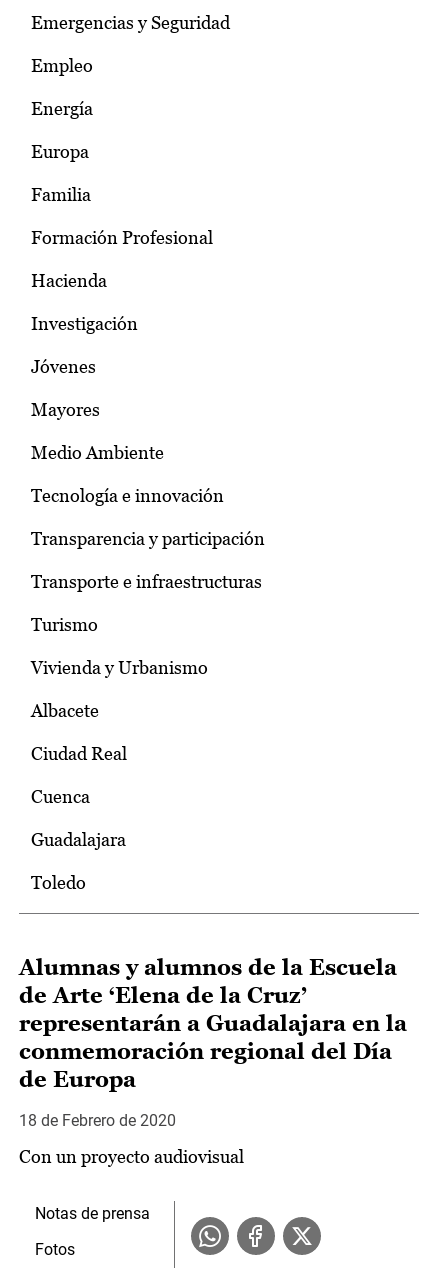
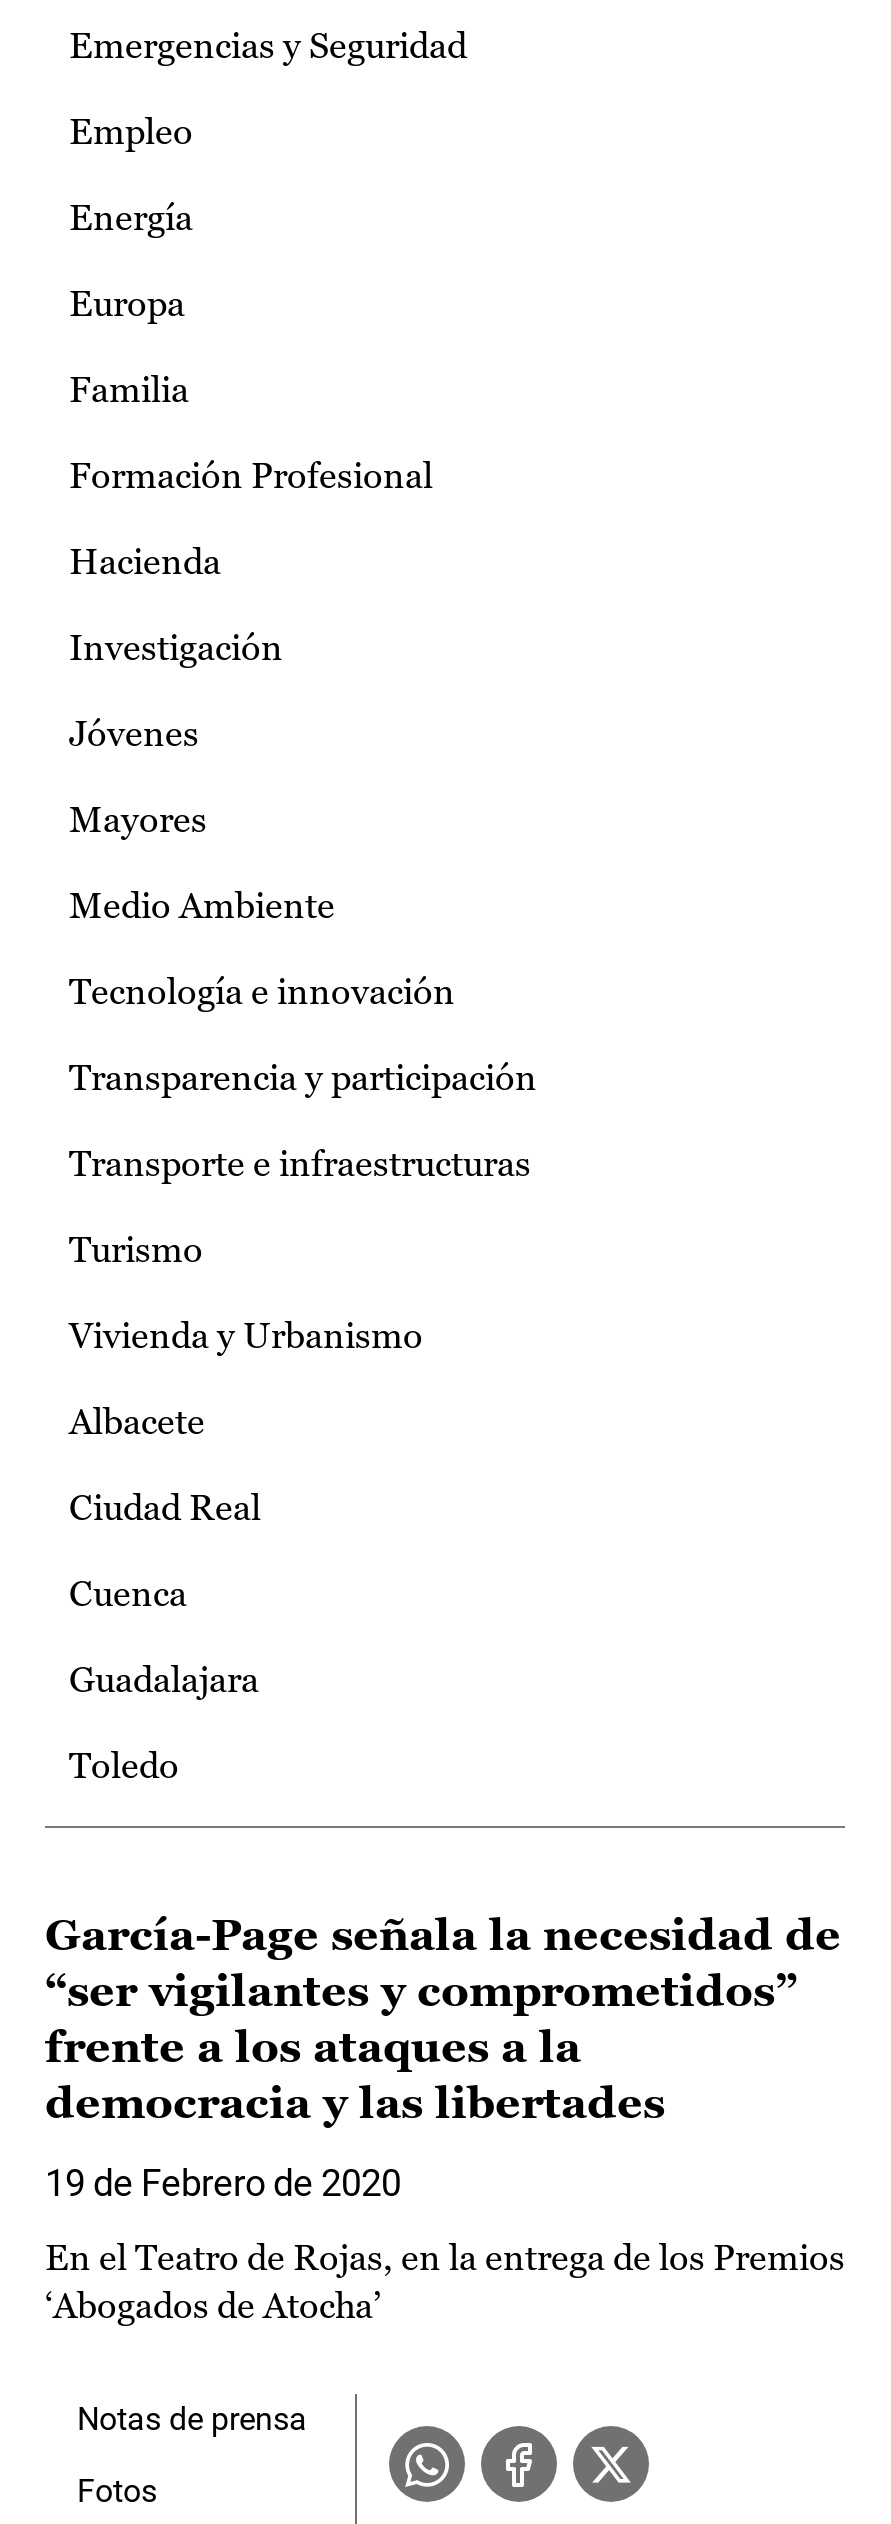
[19,955,407,1092] Alumnas y alumnos de la Escuela | de Arte ‘Elena de la Cruz’ | representarán a Guadalajara en la | conmemoración regional del Día | de Europa -> [45,1910,841,2128] García-Page señala la necesidad de | “ser vigilantes y comprometidos” | frente a los ataques a la | democracia y las libertades
[19,1111,176,1130] 18 de Febrero de 2020 -> [45,2162,401,2204] 19 de Febrero de 2020
[19,1146,244,1167] Con un proyecto audiovisual -> [45,2236,845,2326] En el Teatro de Rojas, en la entrega de los Premios | ‘Abogados de Atocha’

